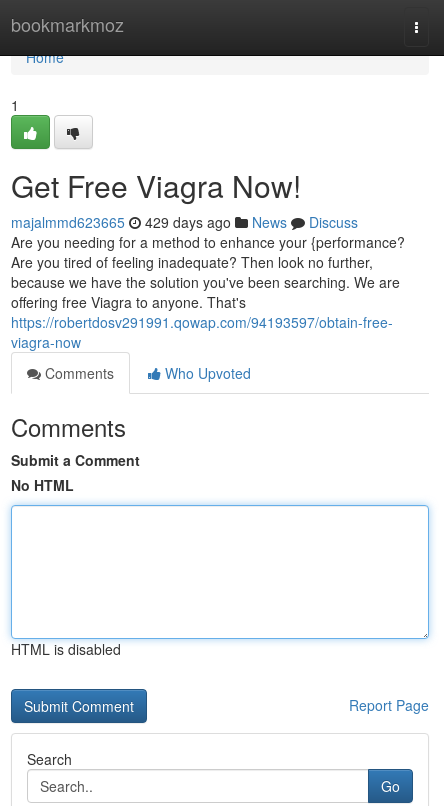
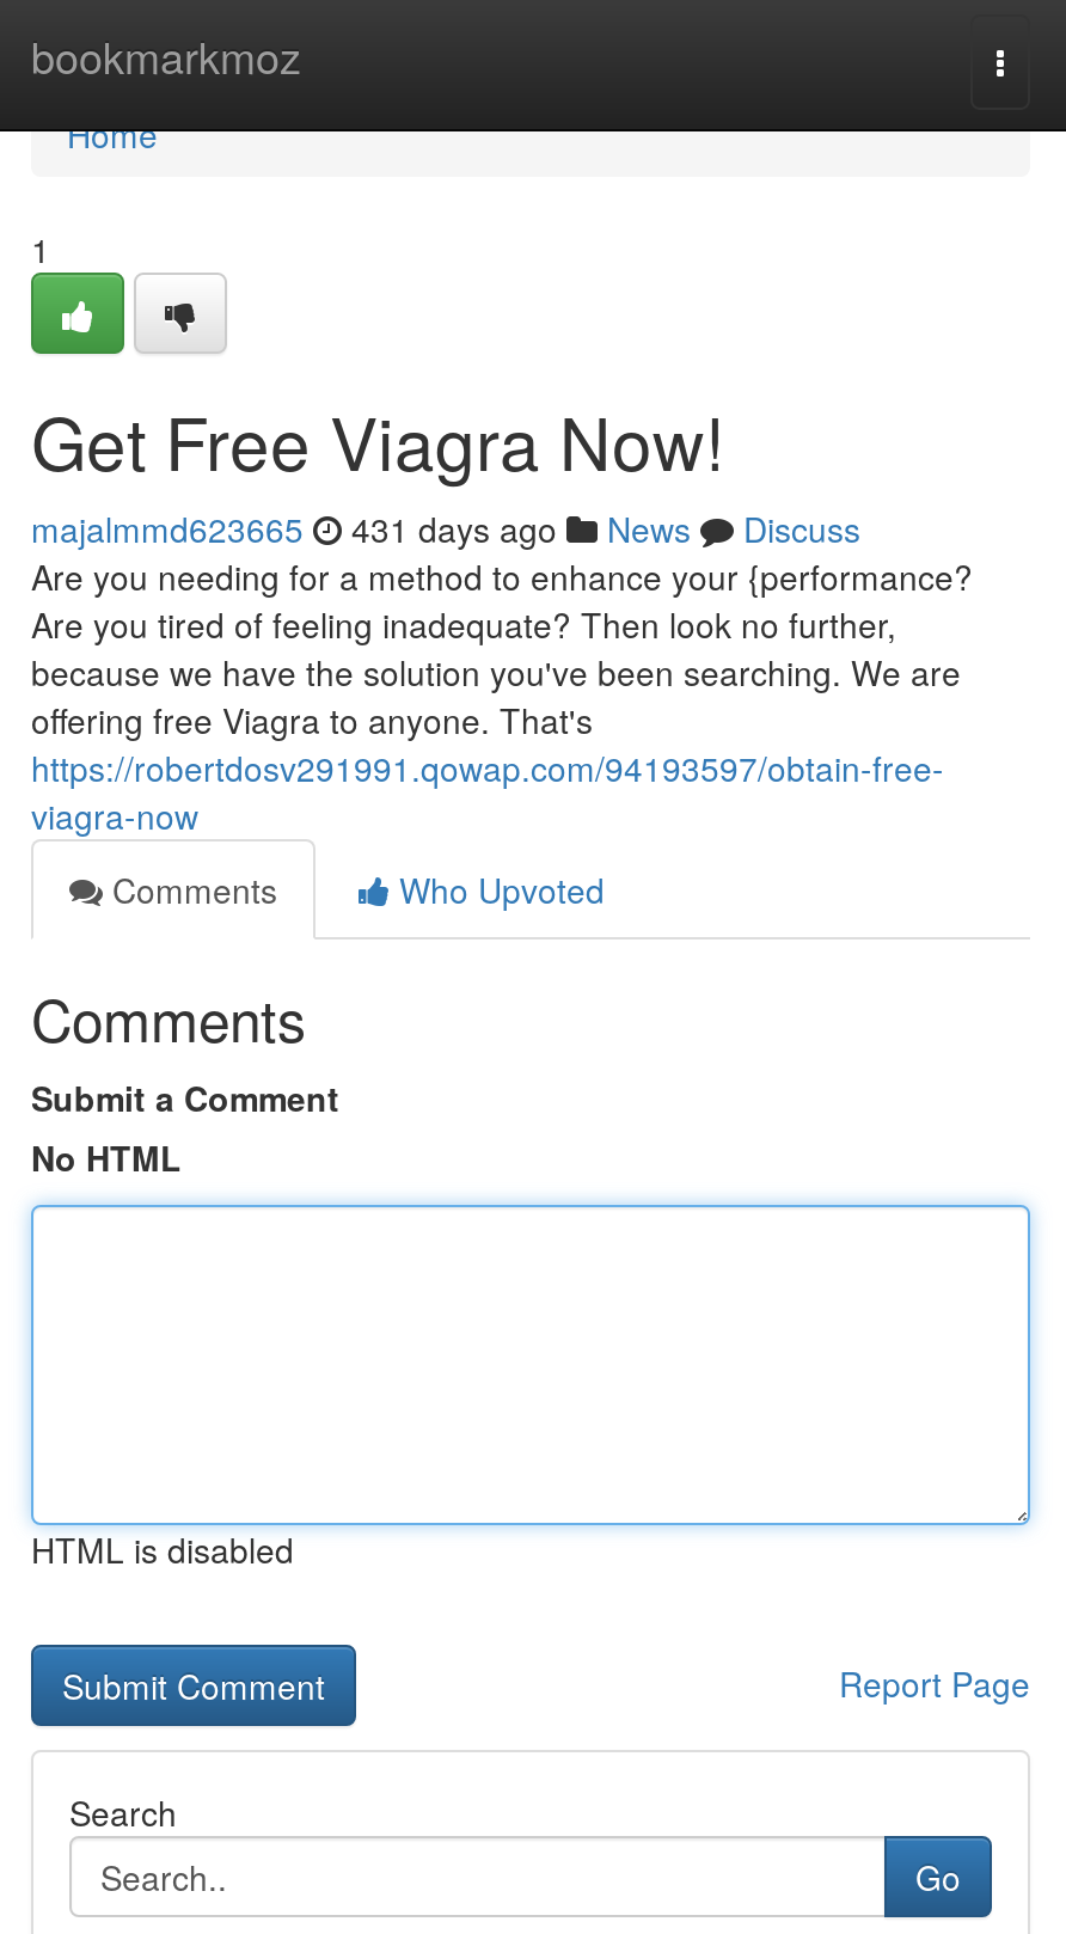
[11,212,358,232] majalmmd623665 429 days ago News Discuss -> [31,504,860,552] majalmmd623665 431 days ago News Discuss

